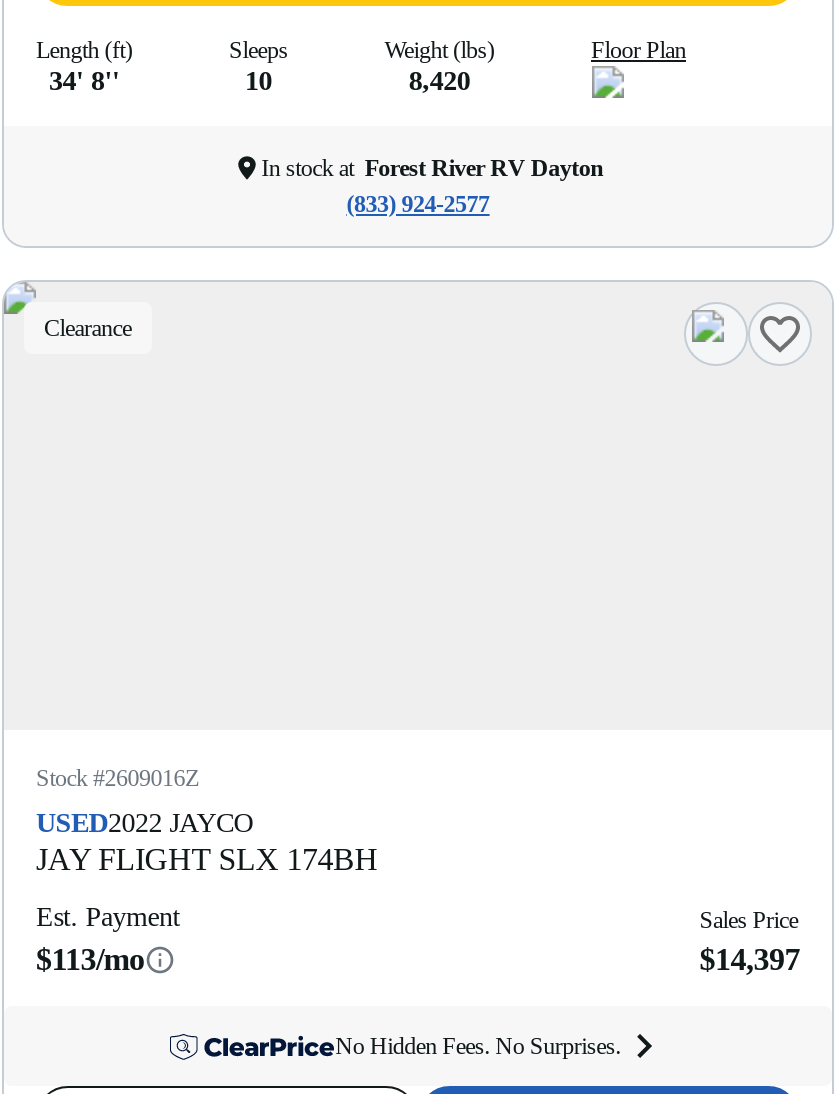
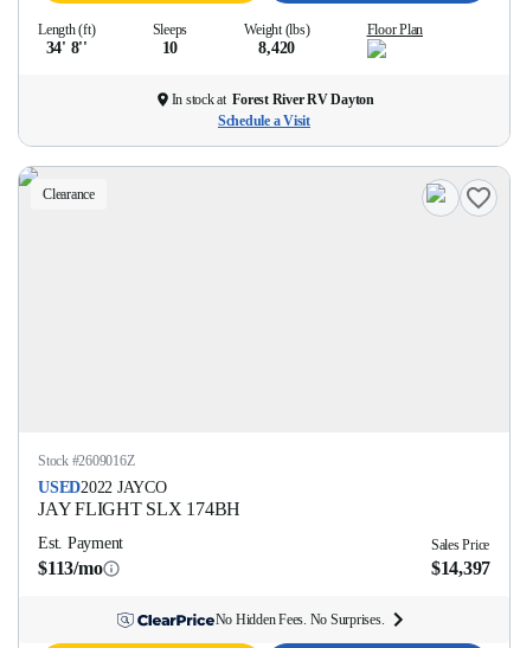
[346,190,489,218] (833) 924-2577 -> [218,113,310,129] Schedule a Visit

